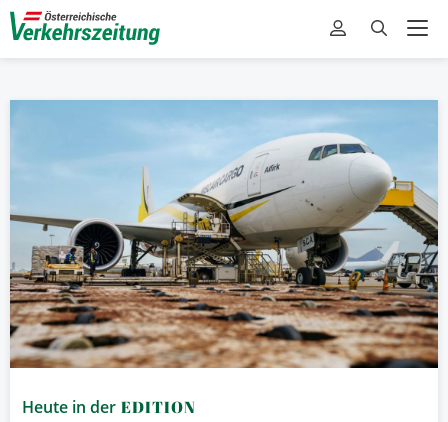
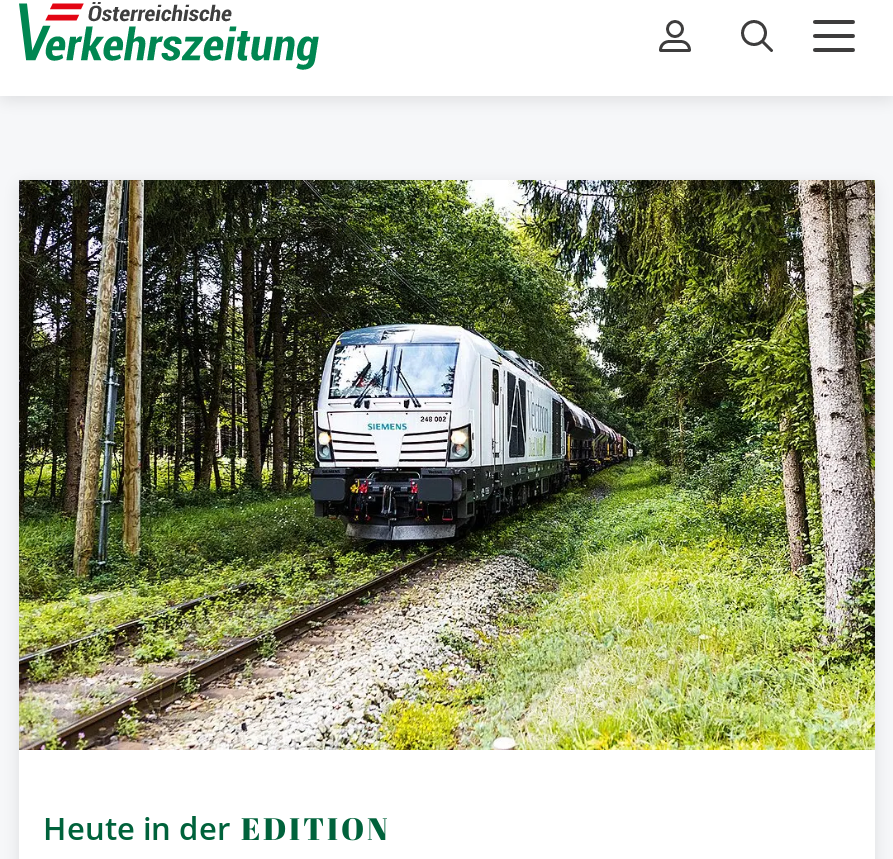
[10,99,439,369] [image] -> [17,178,877,752] [image]

